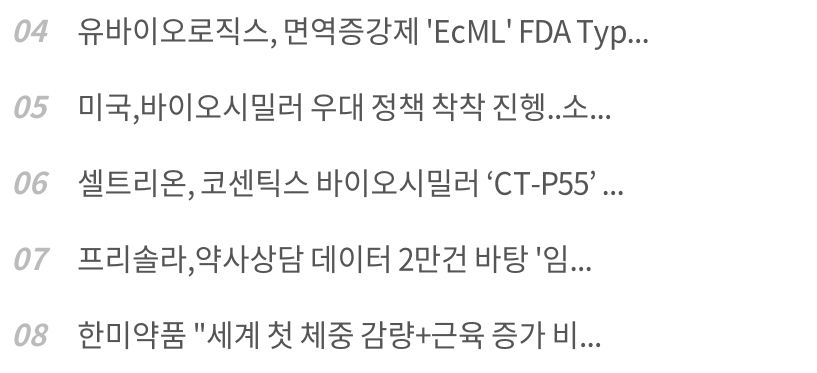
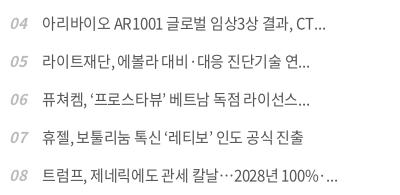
[77,9,649,53] 유바이오로직스, 면역증강제 'EcML' FDA Typ... -> [42,12,325,34] 아리바이오 AR1001 글로벌 임상3상 결과, CT...
[77,85,611,129] 미국,바이오시밀러 우대 정책 착착 진헹..소... -> [42,50,309,72] 라이트재단, 에볼라 대비·대응 진단기술 연...
[77,161,624,205] 셀트리온, 코센틱스 바이오시밀러 ‘CT-P55’ ... -> [42,88,309,110] 퓨쳐켐, ‘프로스타뷰’ 베트남 독점 라이선스...
[77,237,592,281] 프리솔라,약사상담 데이터 2만건 바탕 '임... -> [42,126,303,148] 휴젤, 보툴리눔 톡신 ‘레티보’ 인도 공식 진출
[77,313,601,357] 한미약품 "세계 첫 체중 감량+근육 증가 비... -> [42,164,337,186] 트럼프, 제네릭에도 관세 칼날…2028년 100%·...

